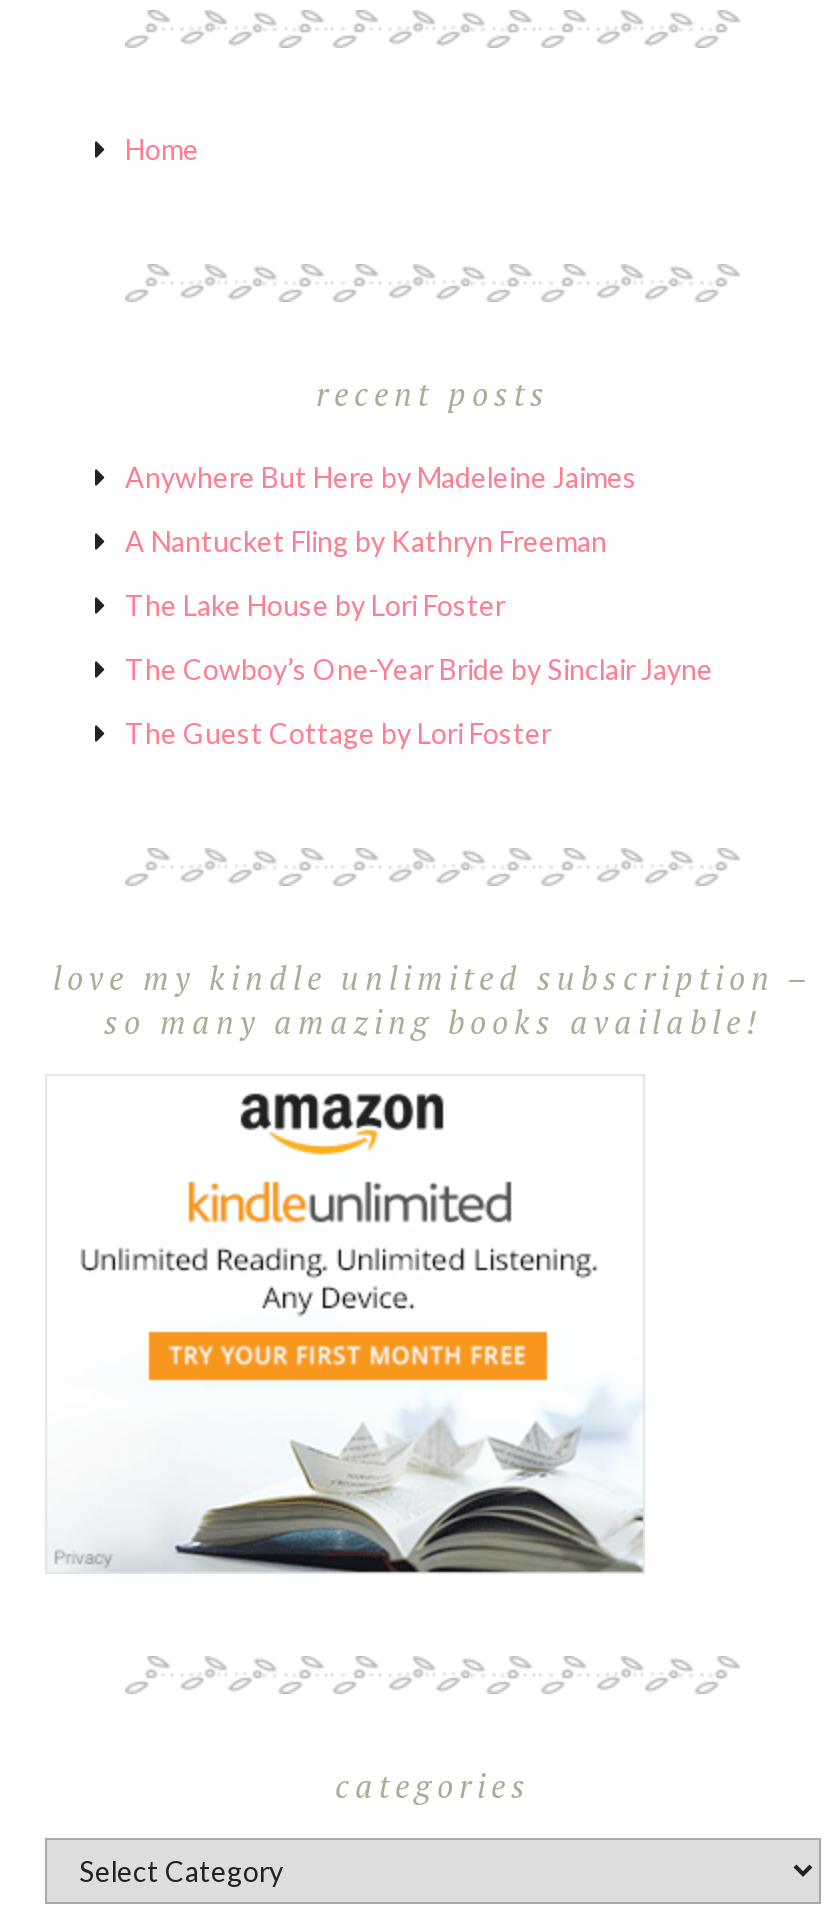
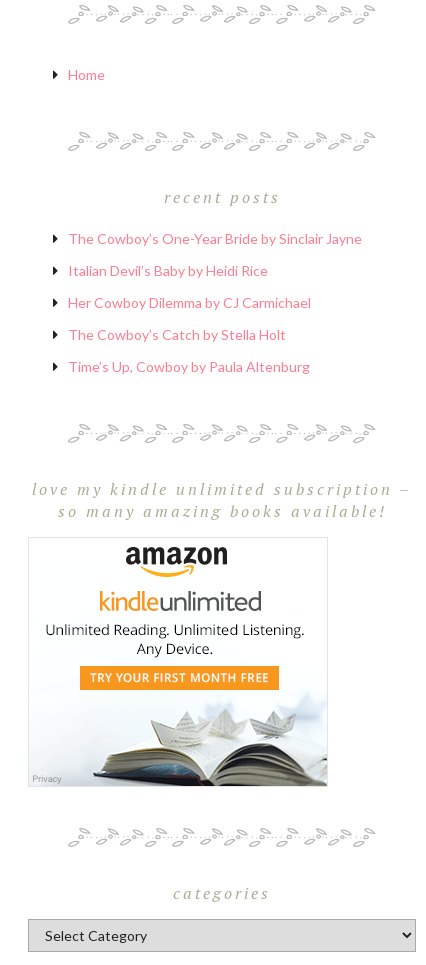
[125,460,637,622] Anywhere But Here by Madeleine Jaimes | A Nantucket Fling by Kathryn Freeman | The Lake House by Lori Foster -> none
moved [125,652,713,686] -> [68,230,362,247]: The Cowboy’s One-Year Bride by Sinclair Jayne
[125,716,551,750] The Guest Cottage by Lori Foster -> [68,262,311,375] Italian Devil’s Baby by Heidi Rice | Her Cowboy Dilemma by CJ Carmichael | The Cowboy’s Catch by Stella Holt | Time’s Up, Cowboy by Paula Altenburg

